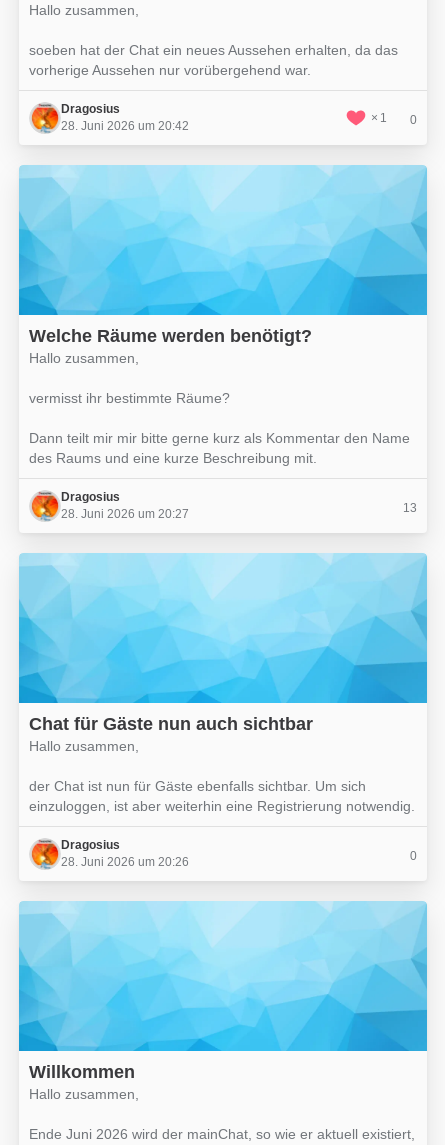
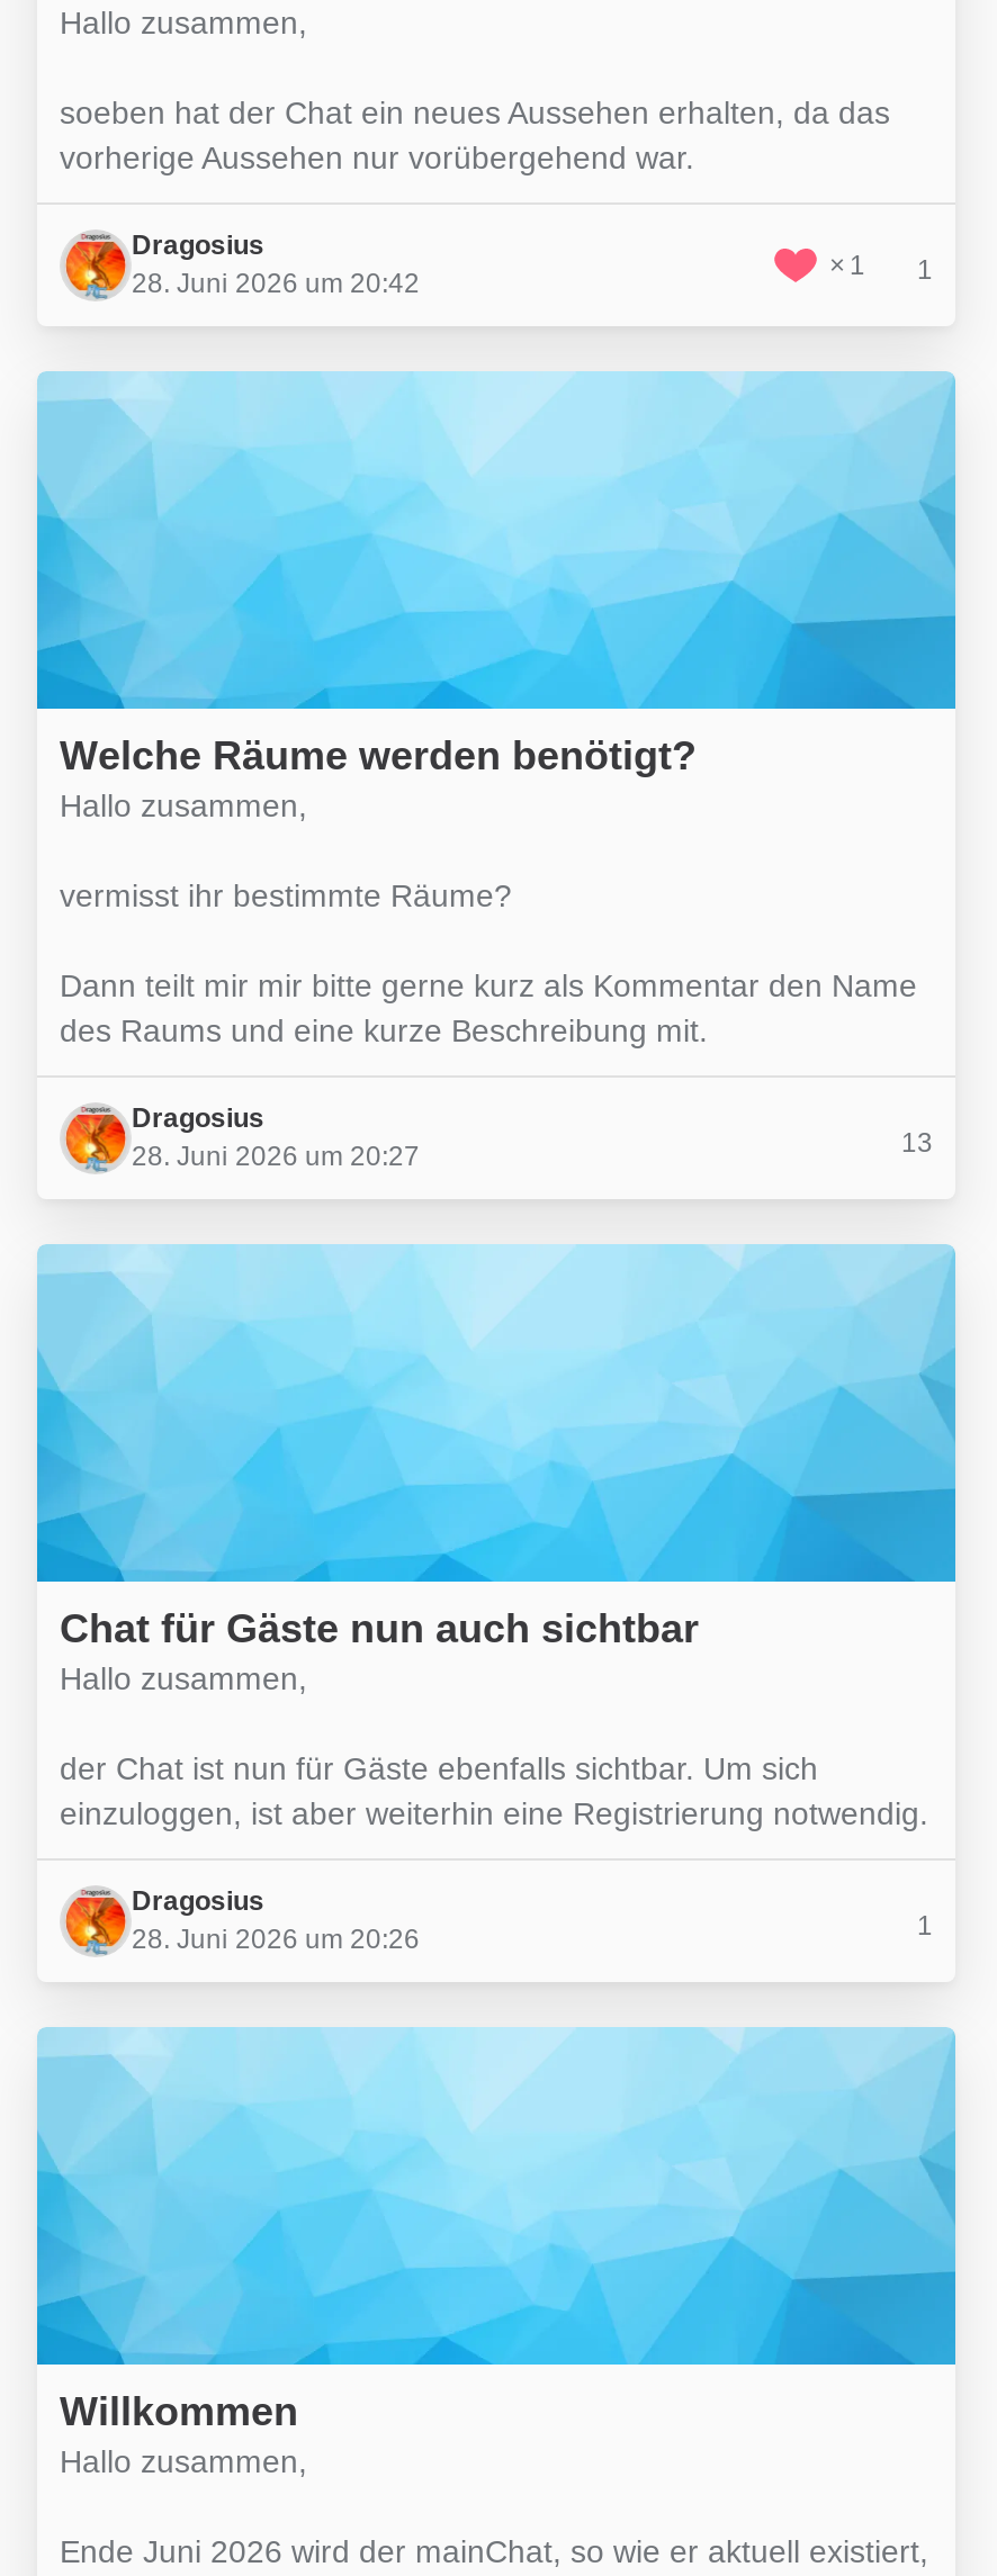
[380,110,417,126] 1 0 -> [850,249,933,285] 1 1
[410,848,417,862] 0 -> [917,1909,933,1940] 1

